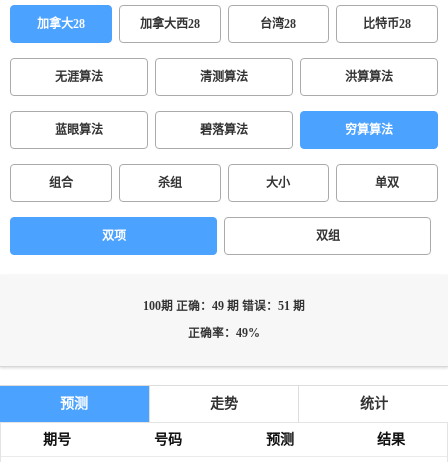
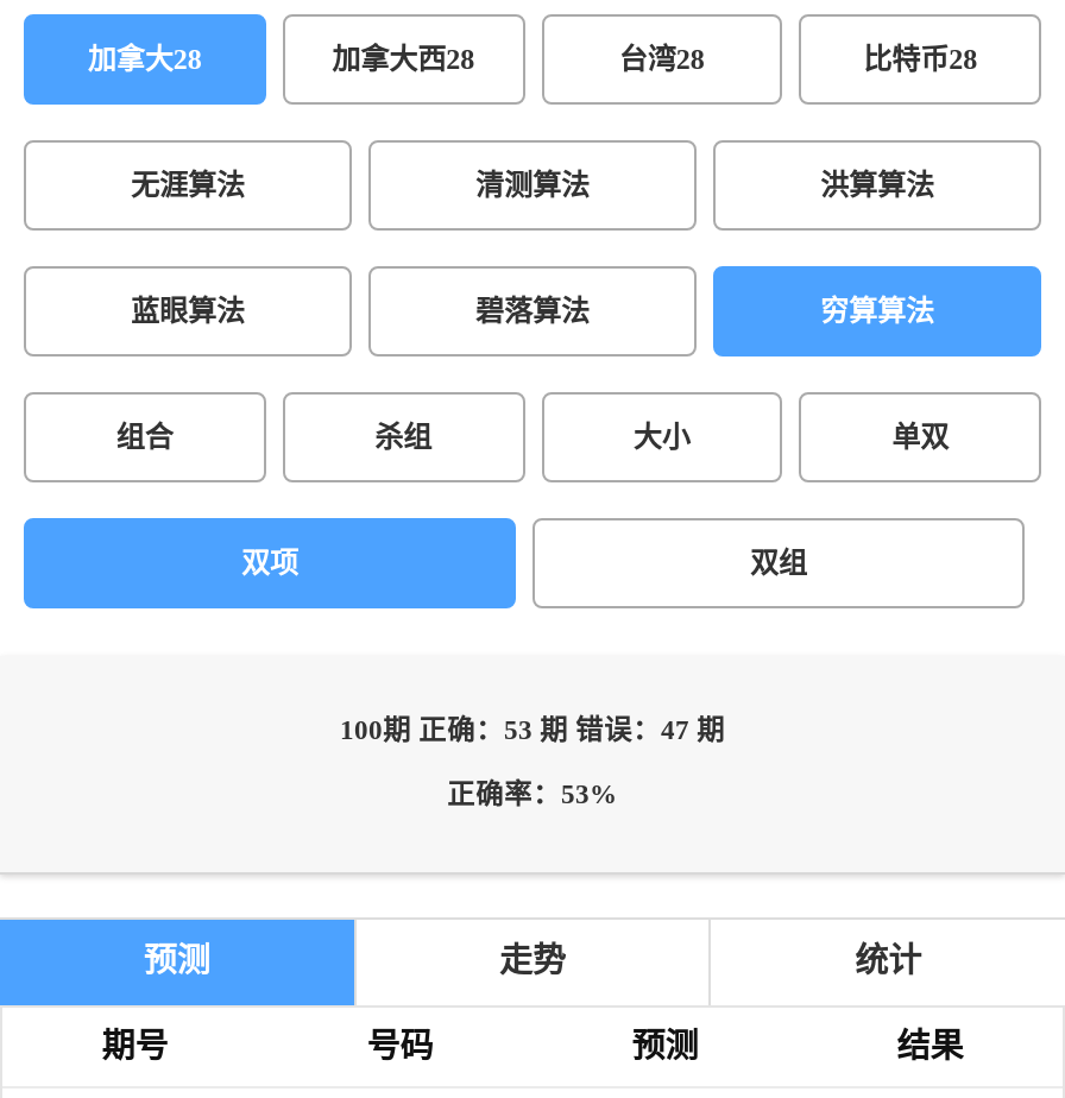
[143,300,305,313] 100期 正确：49 期 错误：51 期 -> [340,715,725,746] 100期 正确：53 期 错误：47 期
[188,327,260,340] 正确率：49% -> [447,780,618,810] 正确率：53%

